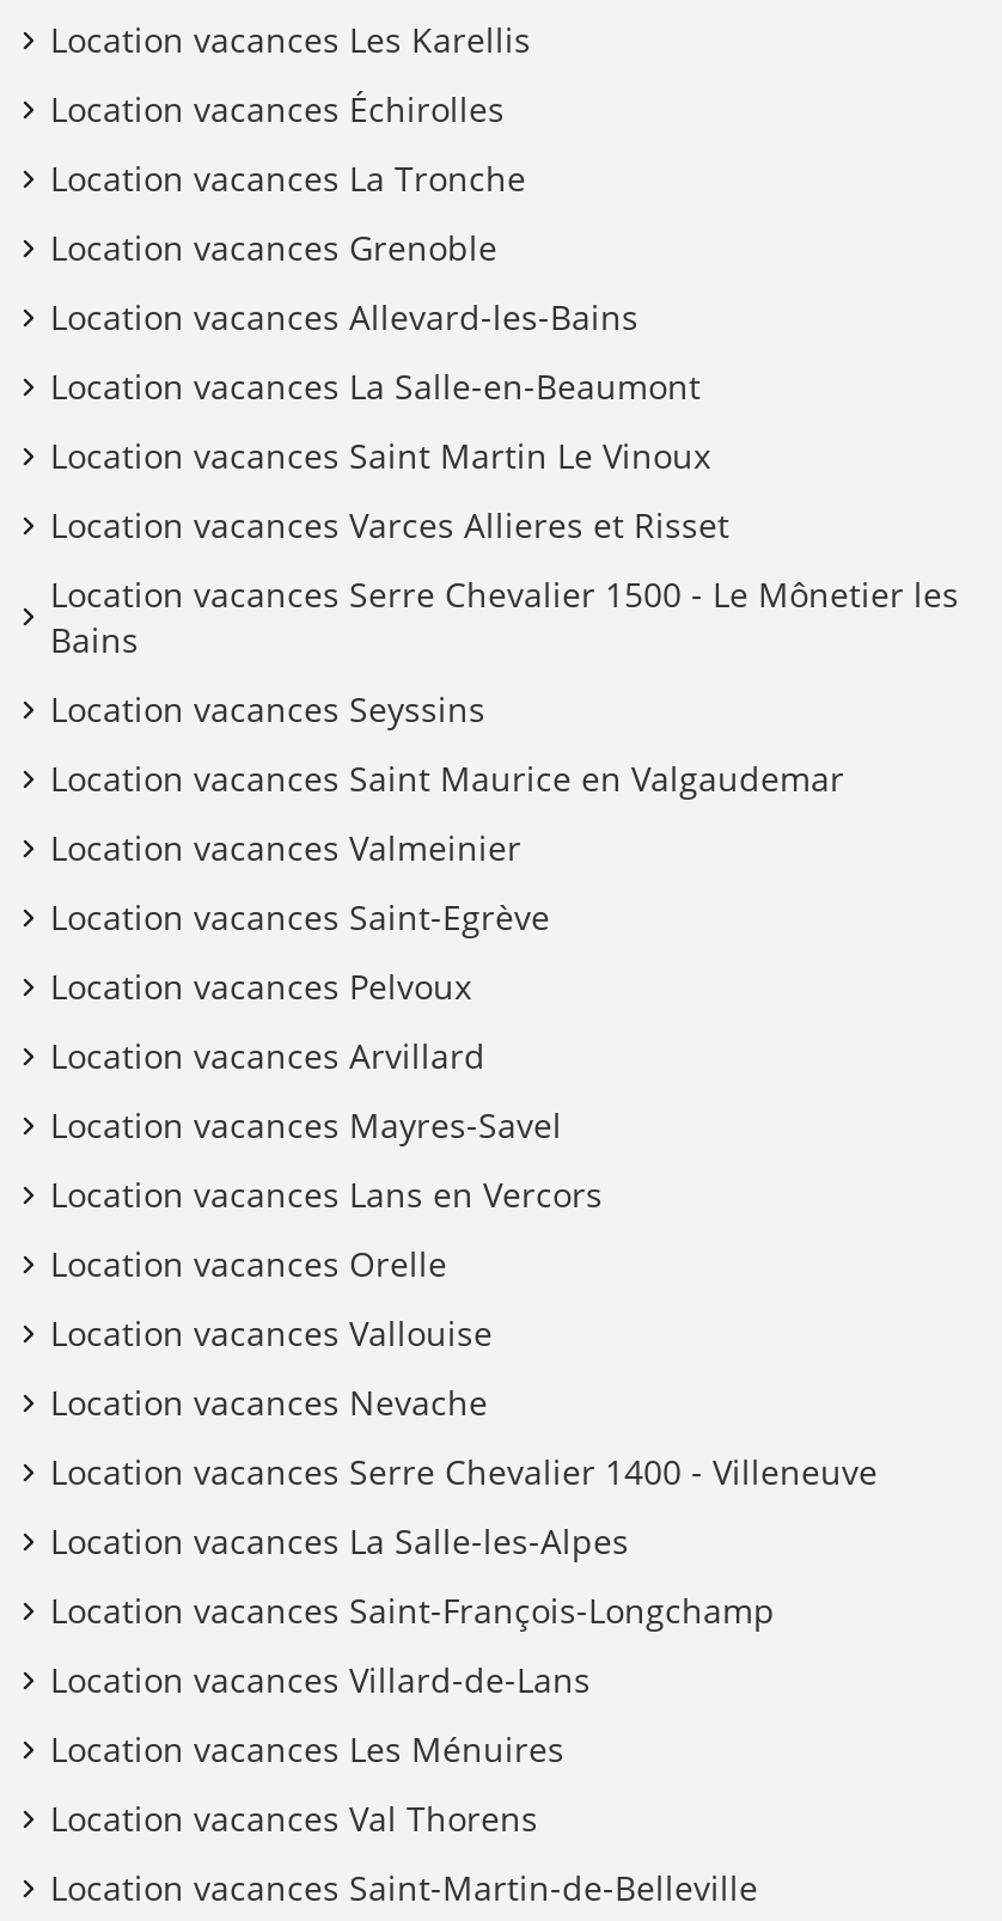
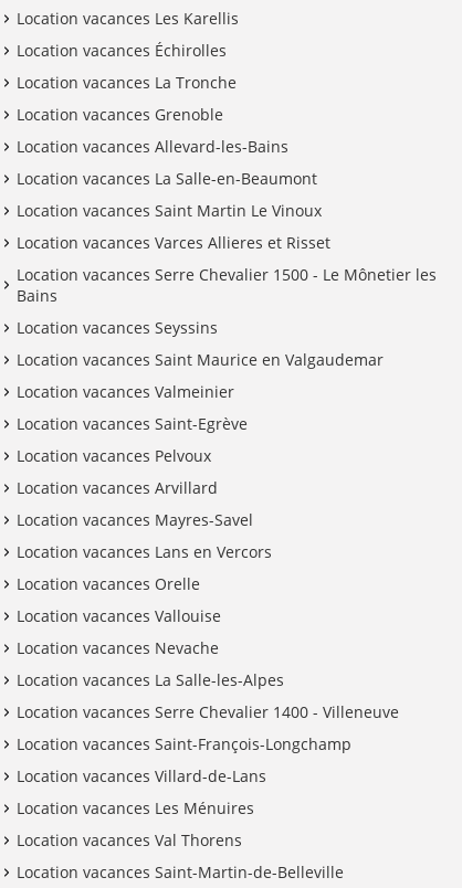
moved [50,1449,878,1494] -> [17,701,399,722]: Location vacances Serre Chevalier 1400 - Villeneuve
moved [50,1518,629,1564] -> [17,669,284,690]: Location vacances La Salle-les-Alpes

